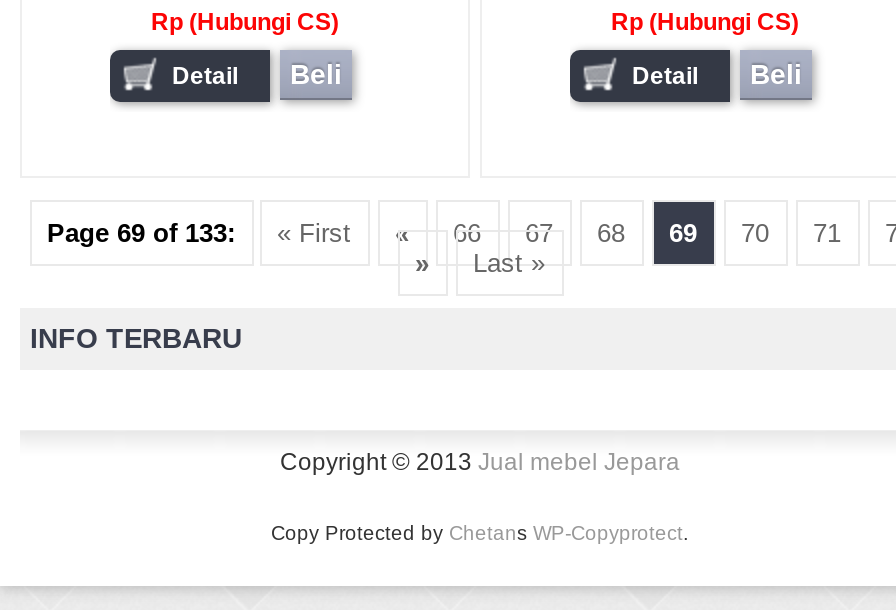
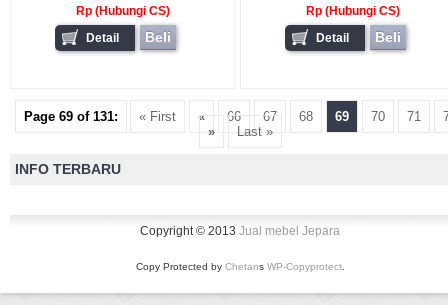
[47,218,235,248] Page 69 of 133: -> [23,109,117,124] Page 69 of 131:

